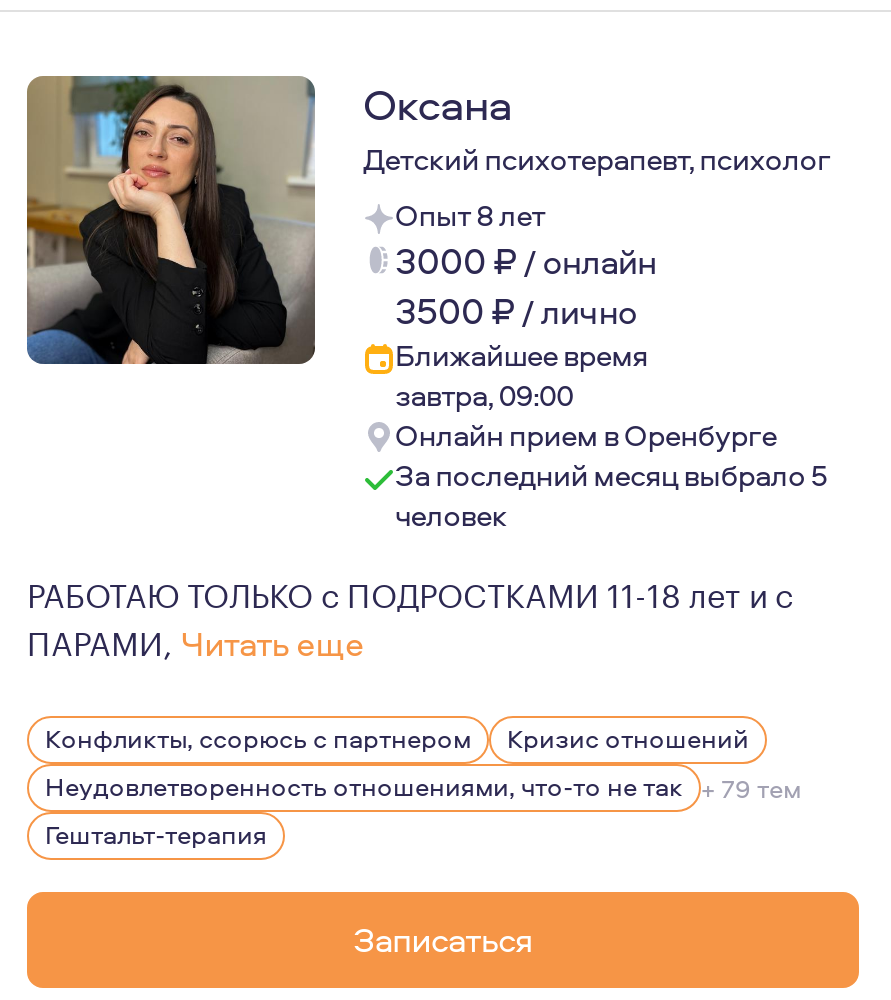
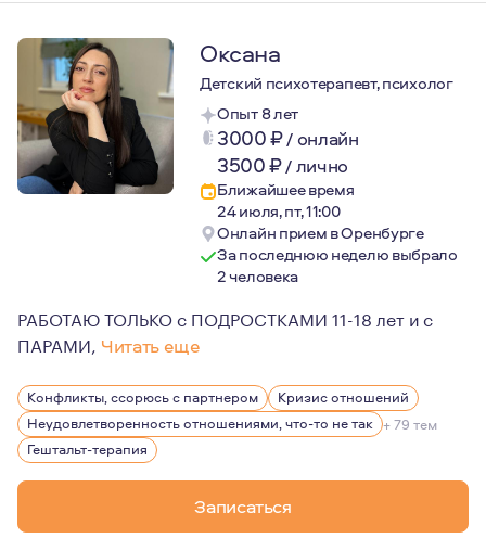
[395,374,573,416] завтра, 09:00 -> [217,200,340,222] 24 июля, пт, 11:00
[395,454,828,536] За последний месяц выбрало 5 | человек -> [217,243,458,287] За последнюю неделю выбрало | 2 человека

